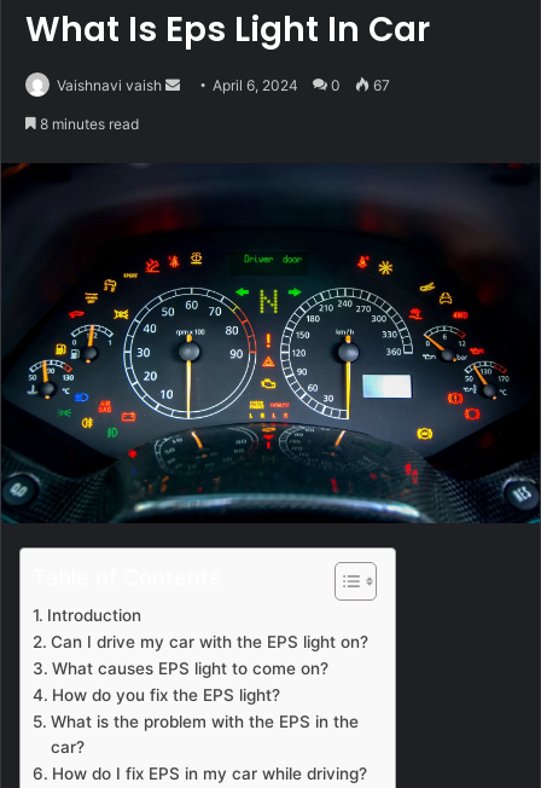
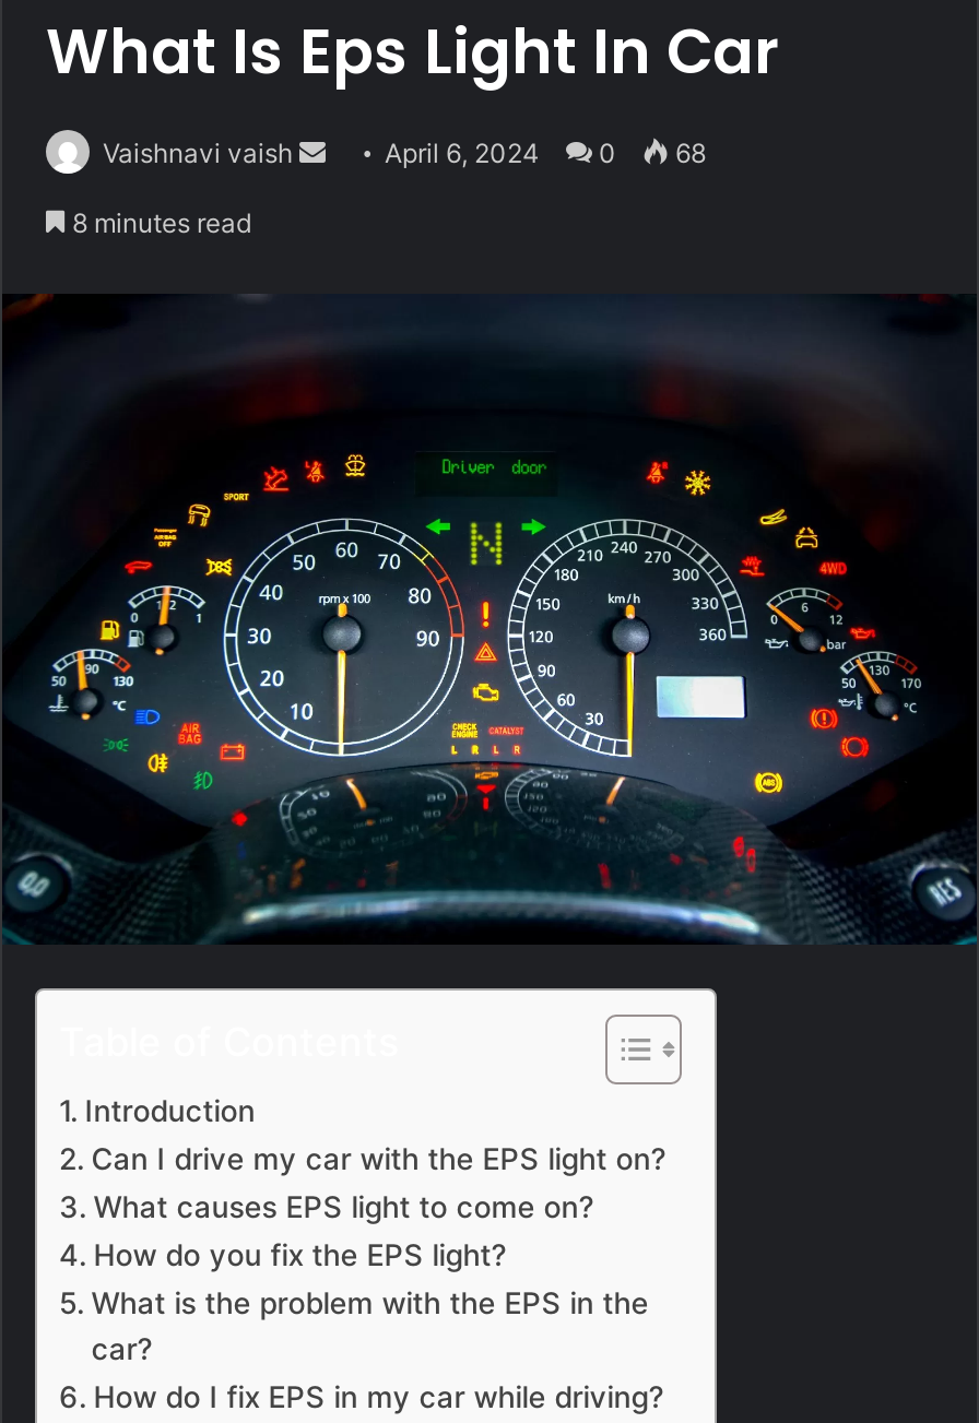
[370,77,390,95] 67 -> [669,137,706,170] 68

